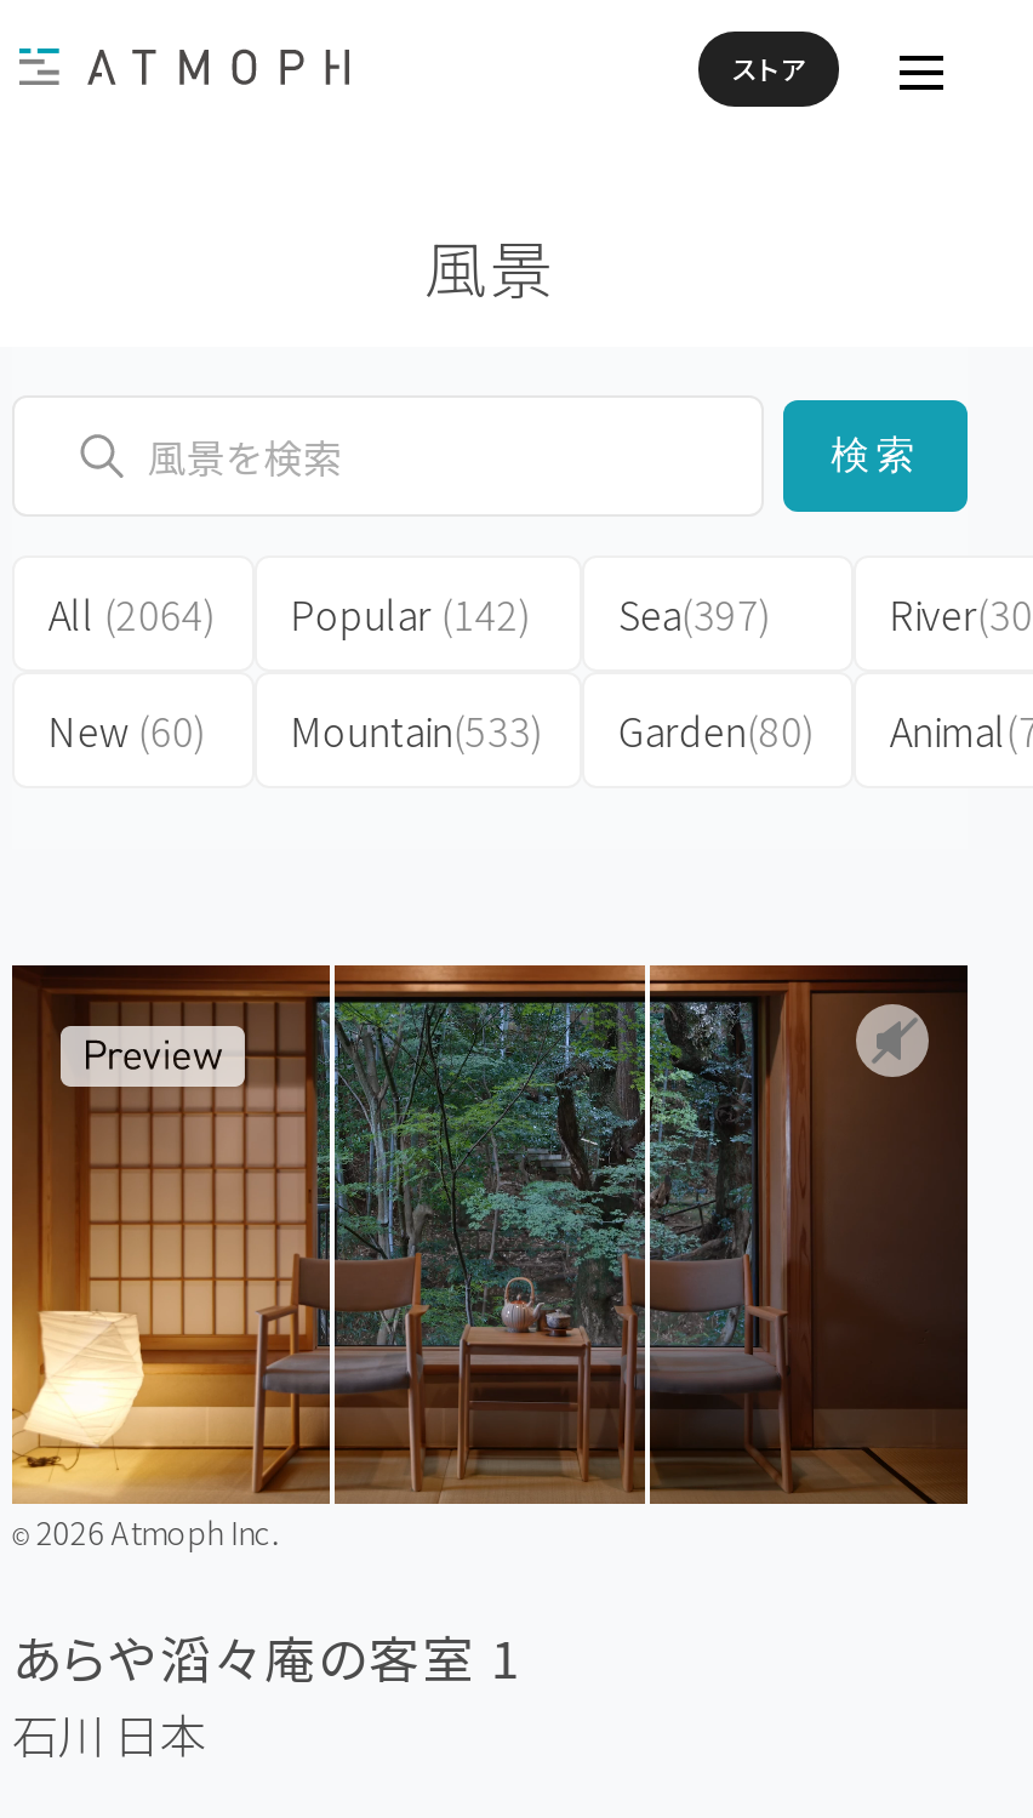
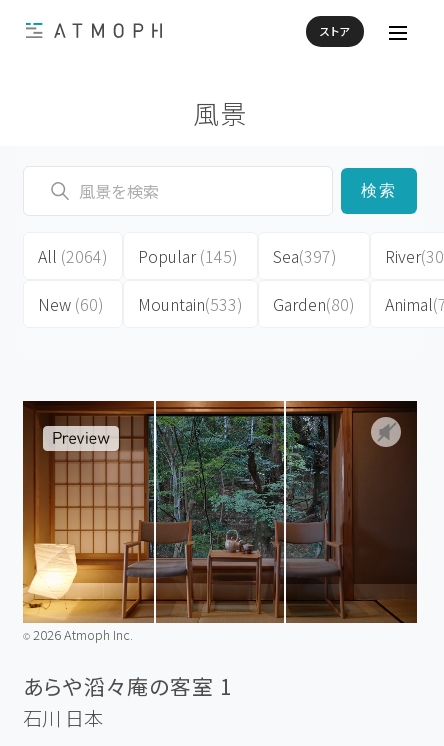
[291,585,533,643] Popular (142) -> [138,244,238,268] Popular (145)

